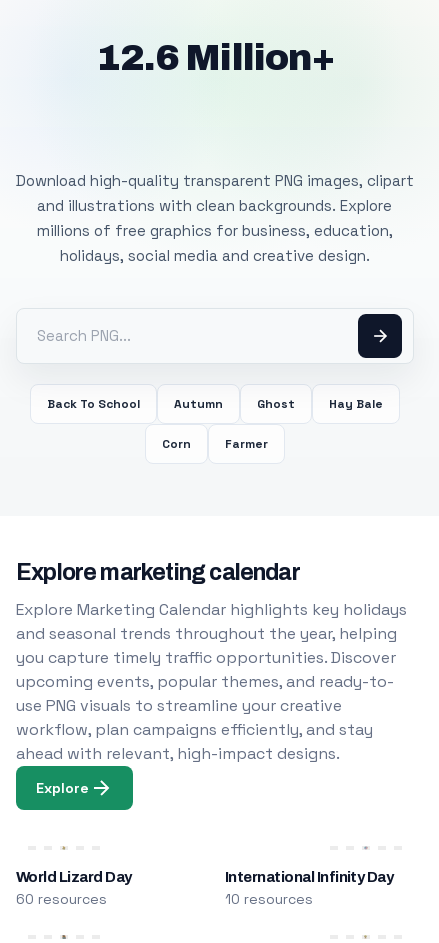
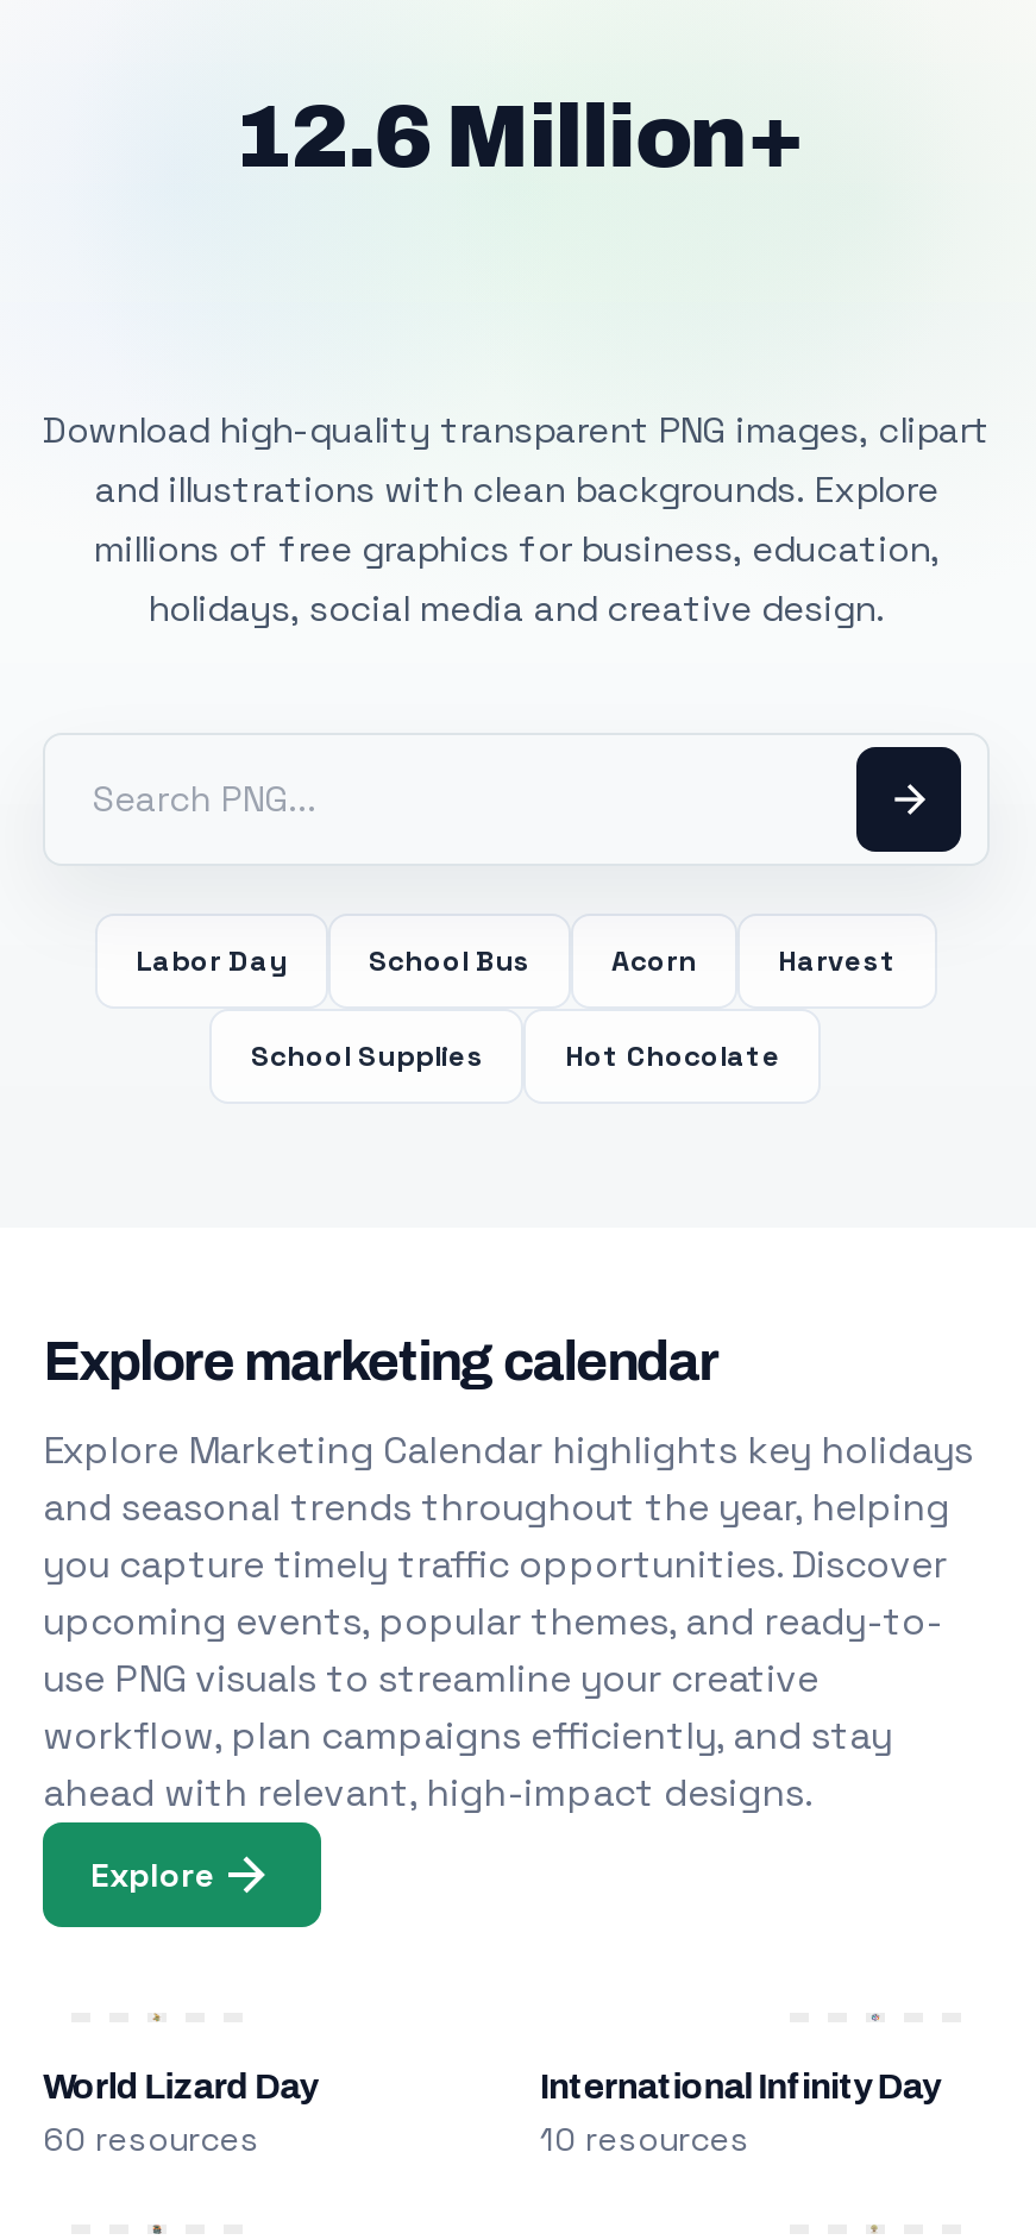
[47,396,383,412] Back To School | Autumn | Ghost | Hay Bale -> [136,942,897,980] Labor Day | School Bus | Acorn | Harvest
[162,436,268,452] Corn | Farmer -> [251,1037,781,1075] School Supplies | Hot Chocolate

